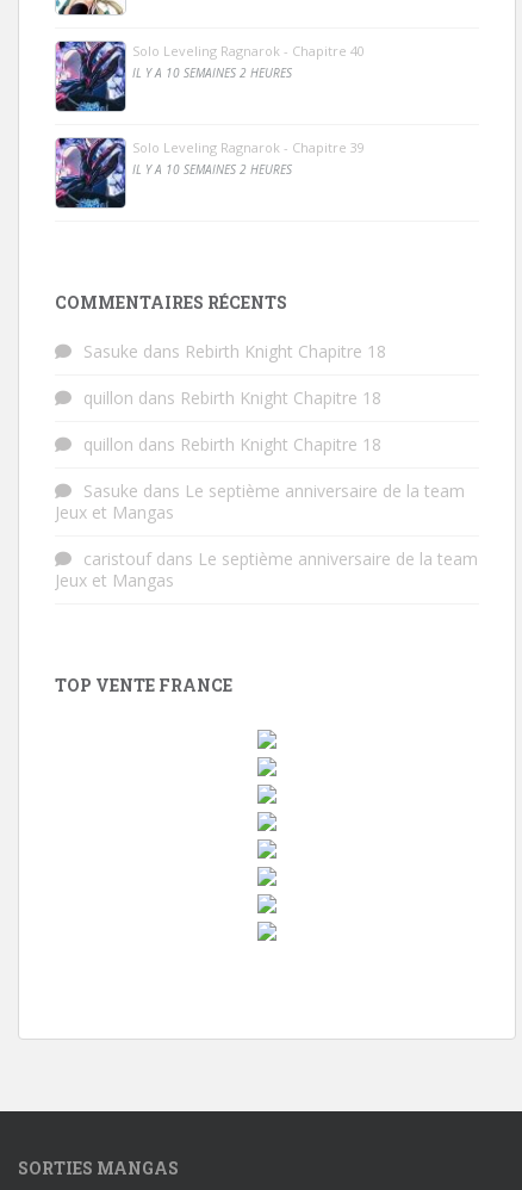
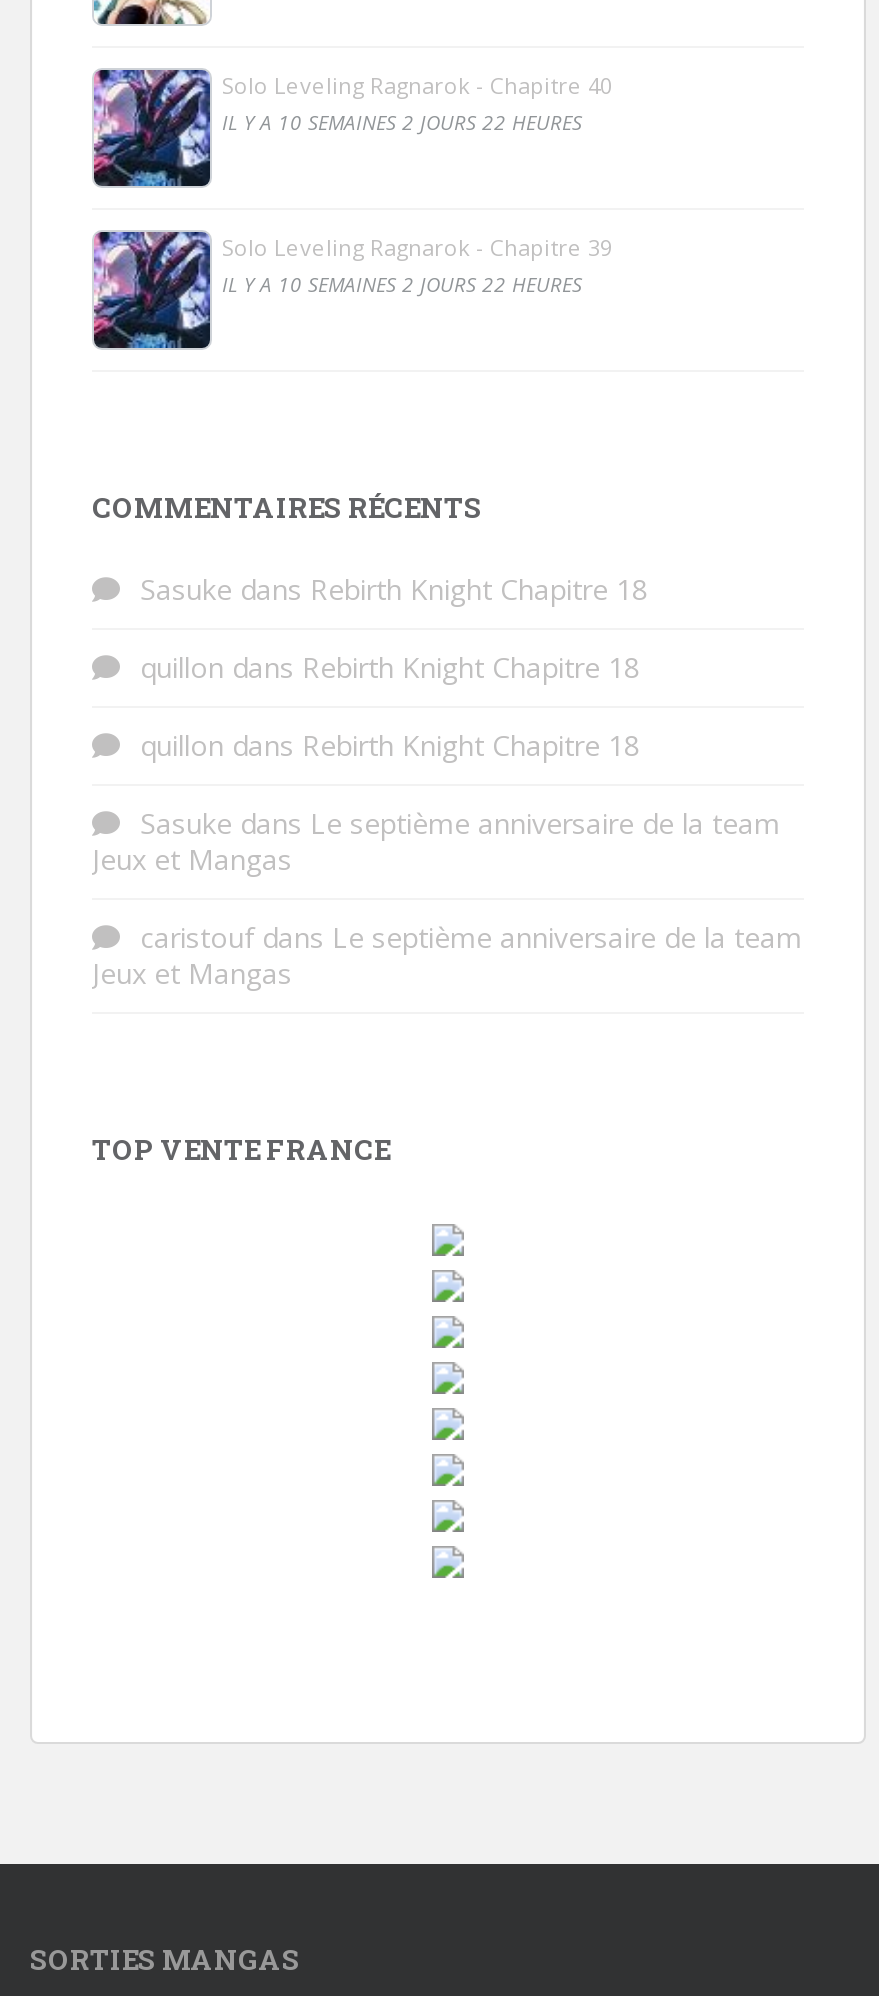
[132,64,292,80] IL Y A 10 SEMAINES 2 HEURES -> [222,107,582,135] IL Y A 10 SEMAINES 2 JOURS 22 HEURES
[132,160,292,177] IL Y A 10 SEMAINES 2 HEURES -> [222,269,582,297] IL Y A 10 SEMAINES 2 JOURS 22 HEURES

